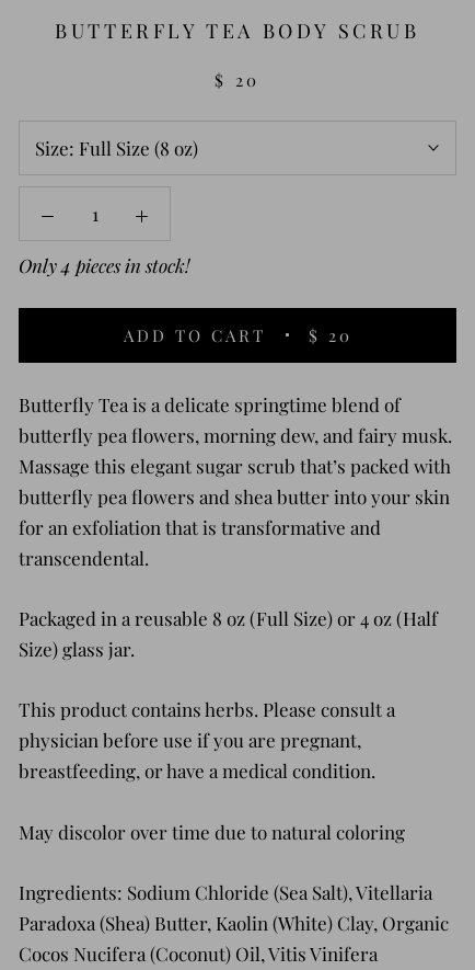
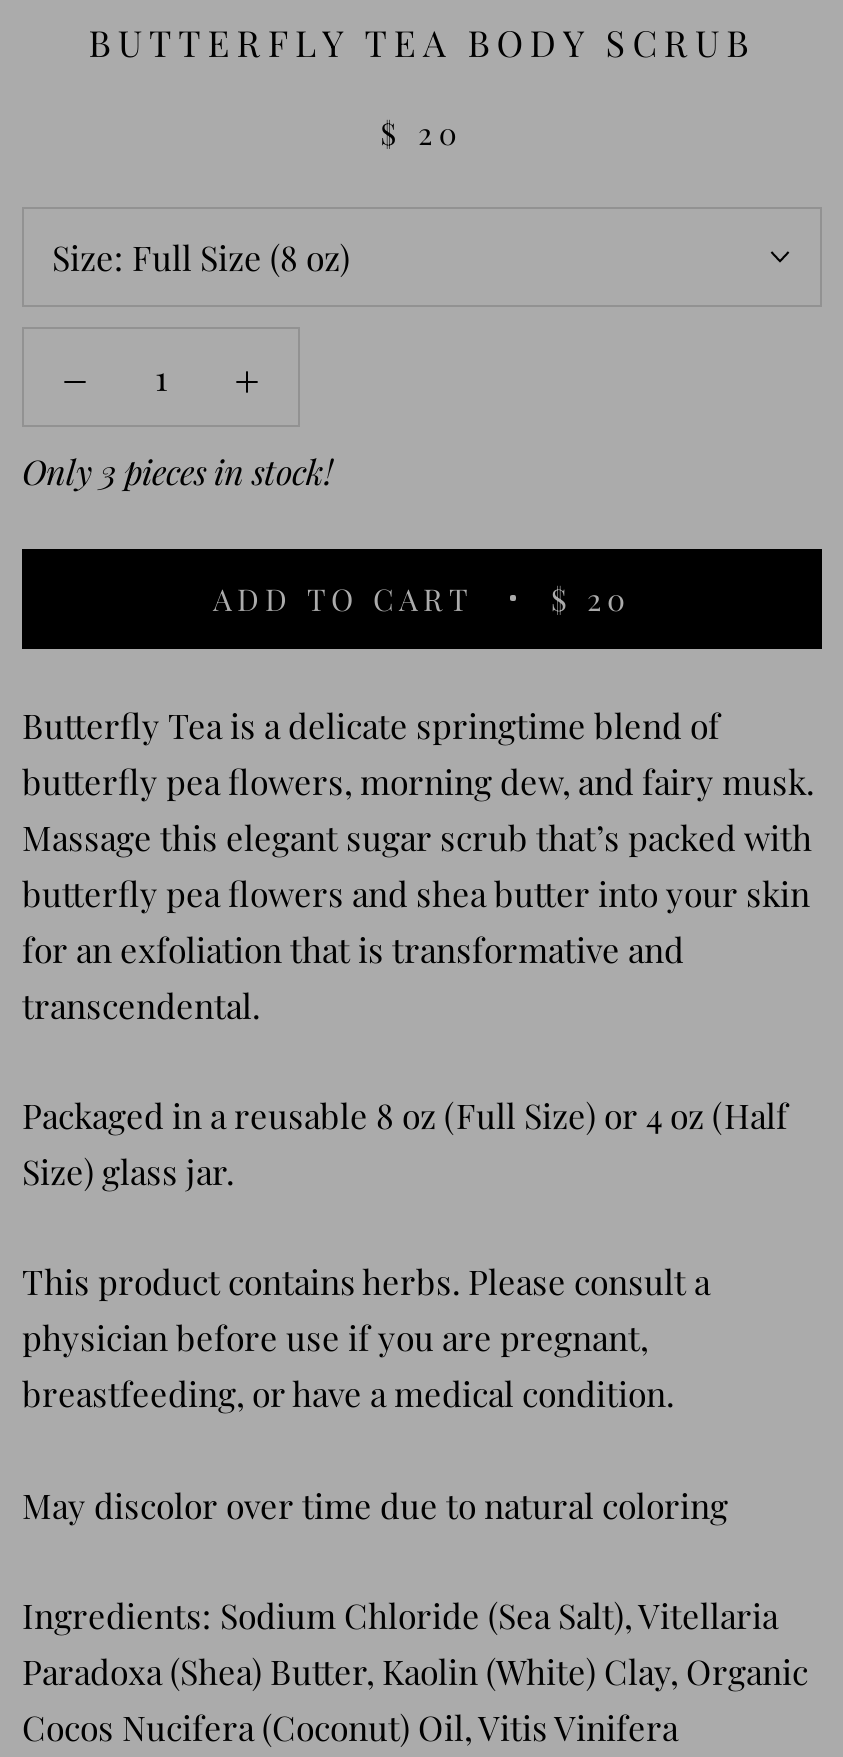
[19,253,189,277] Only 4 pieces in stock! -> [22,449,332,493] Only 3 pieces in stock!

